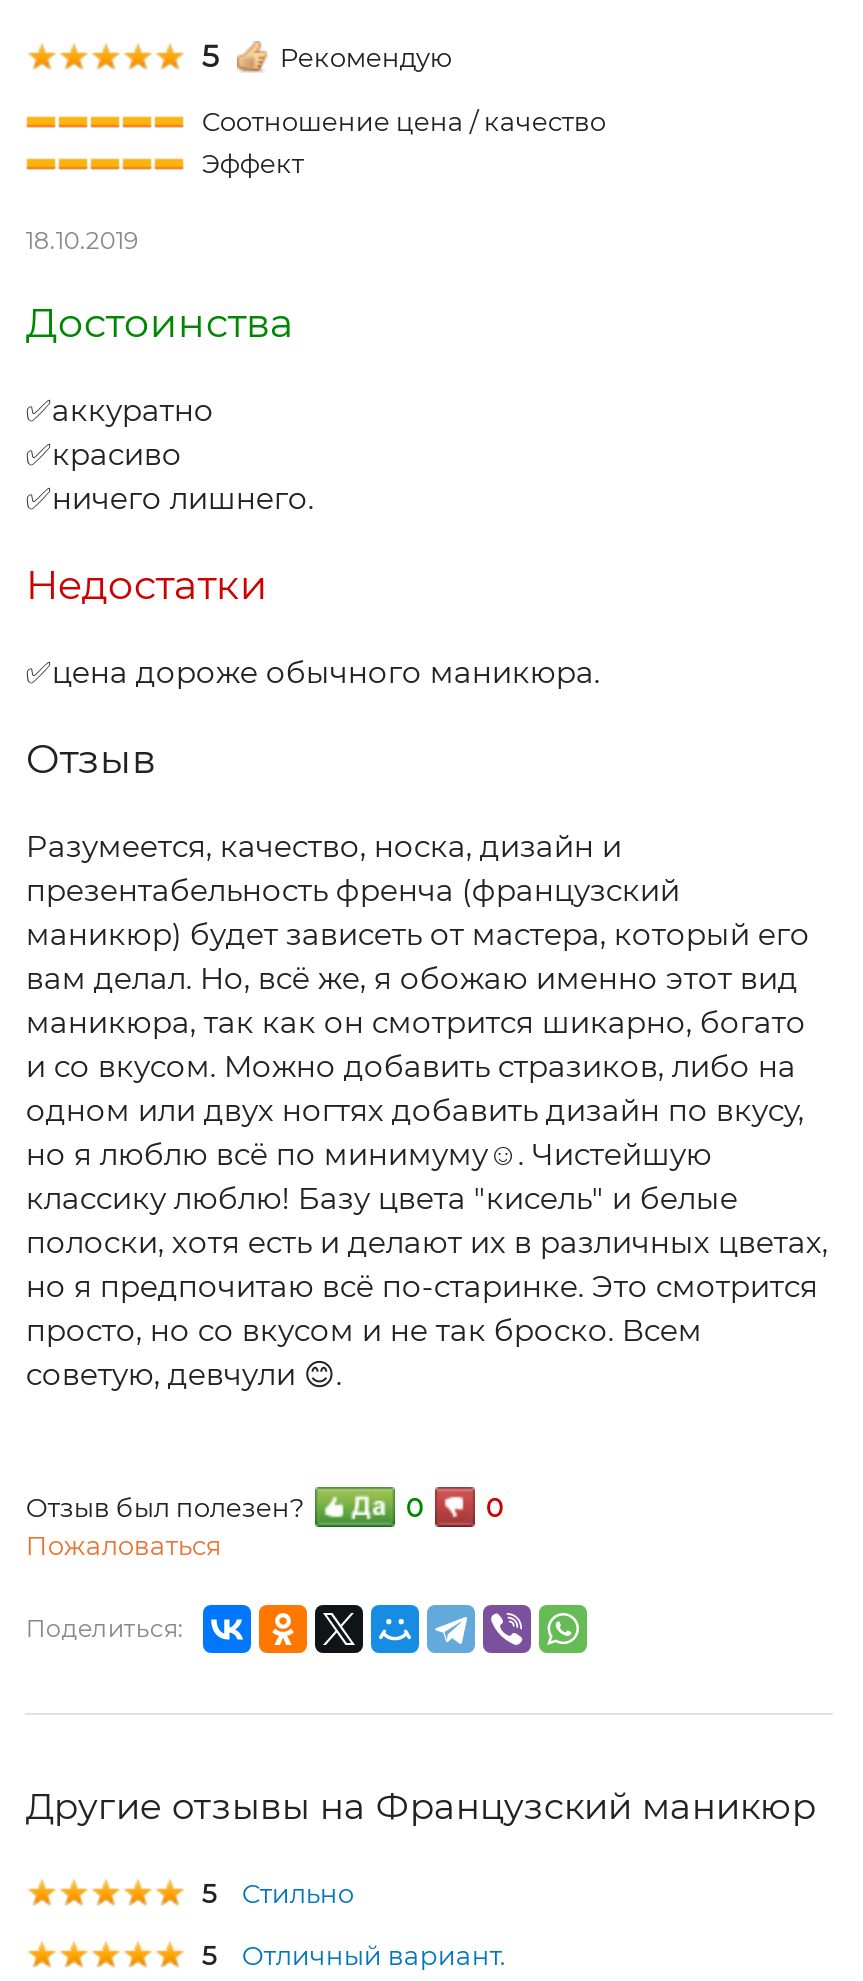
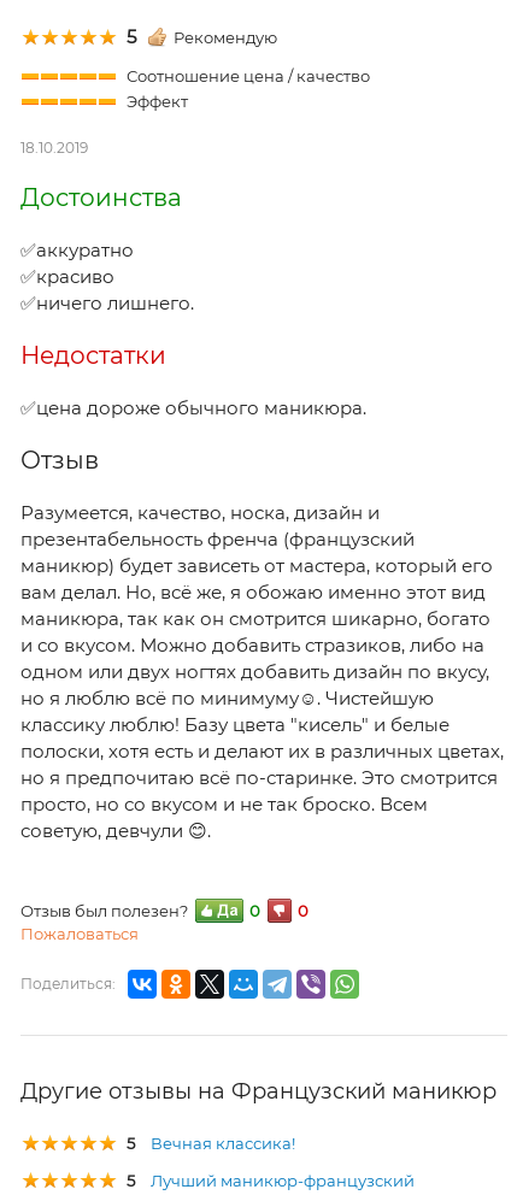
[242,1877,354,1909] Стильно -> [151,1134,296,1153] Вечная классика!
[242,1939,506,1971] Отличный вариант. -> [151,1171,415,1190] Лучший маникюр-французский

